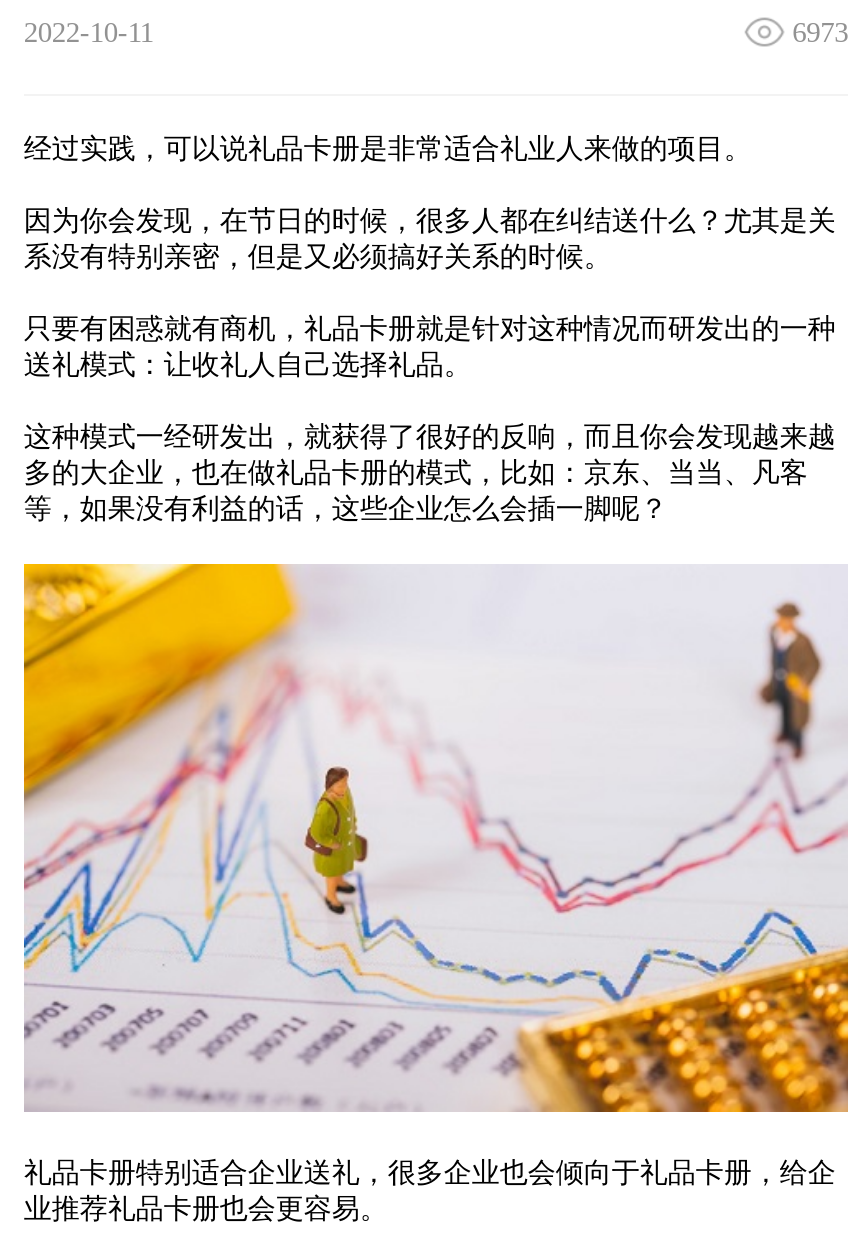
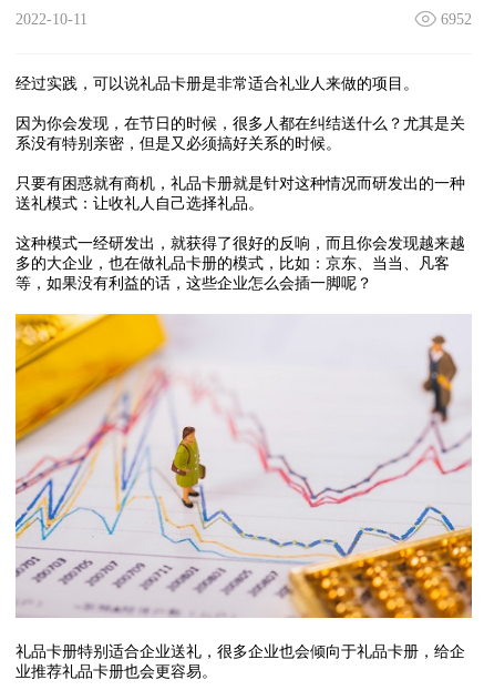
[792,16,848,48] 6973 -> [441,10,472,28] 6952

